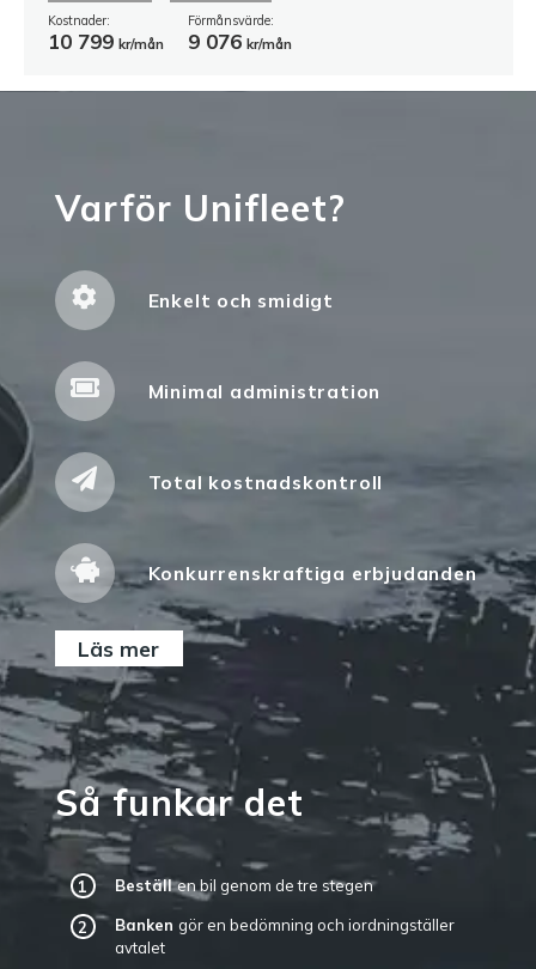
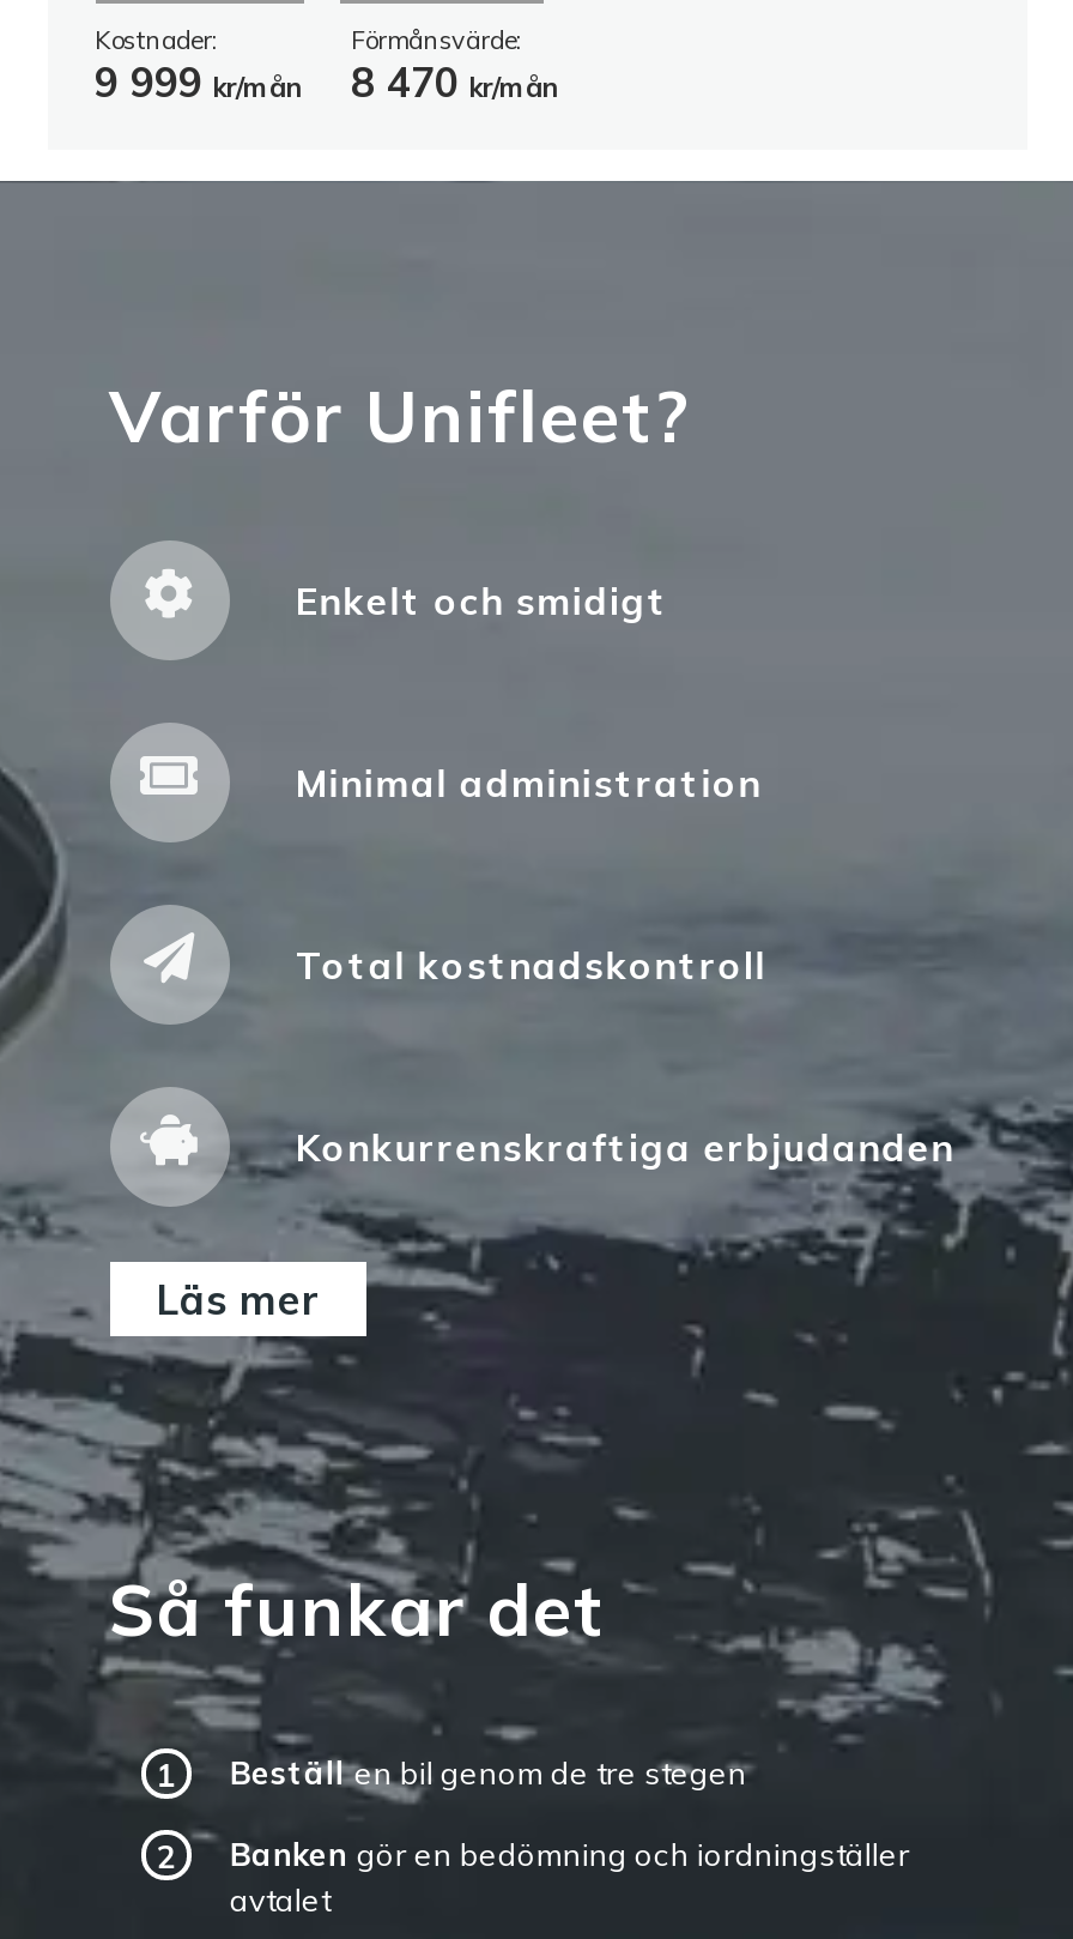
[47,28,163,53] 10 799 kr/mån -> [95,57,303,107] 9 999 kr/mån
[187,28,291,53] 9 076 kr/mån -> [351,57,559,107] 8 470 kr/mån

